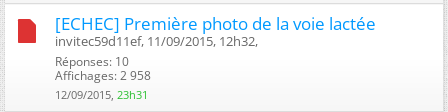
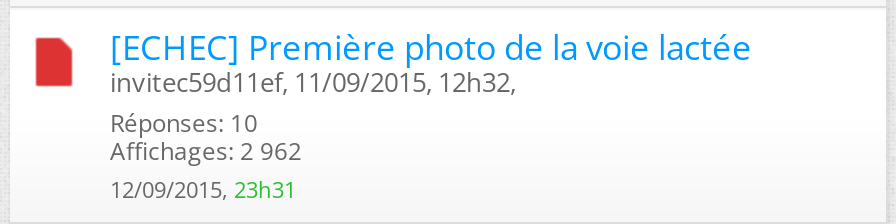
[55,67,151,84] Affichages: 2 958 -> [110,133,302,167] Affichages: 2 962

